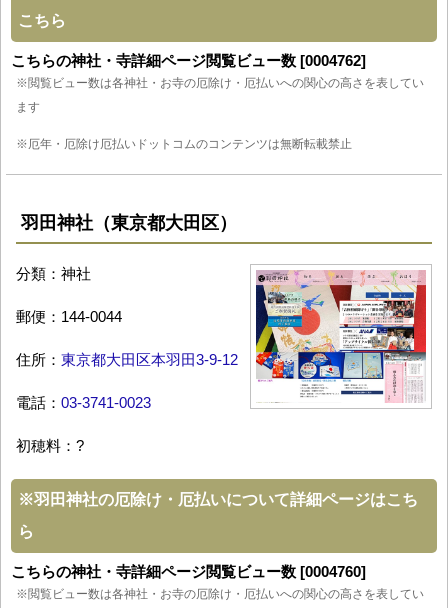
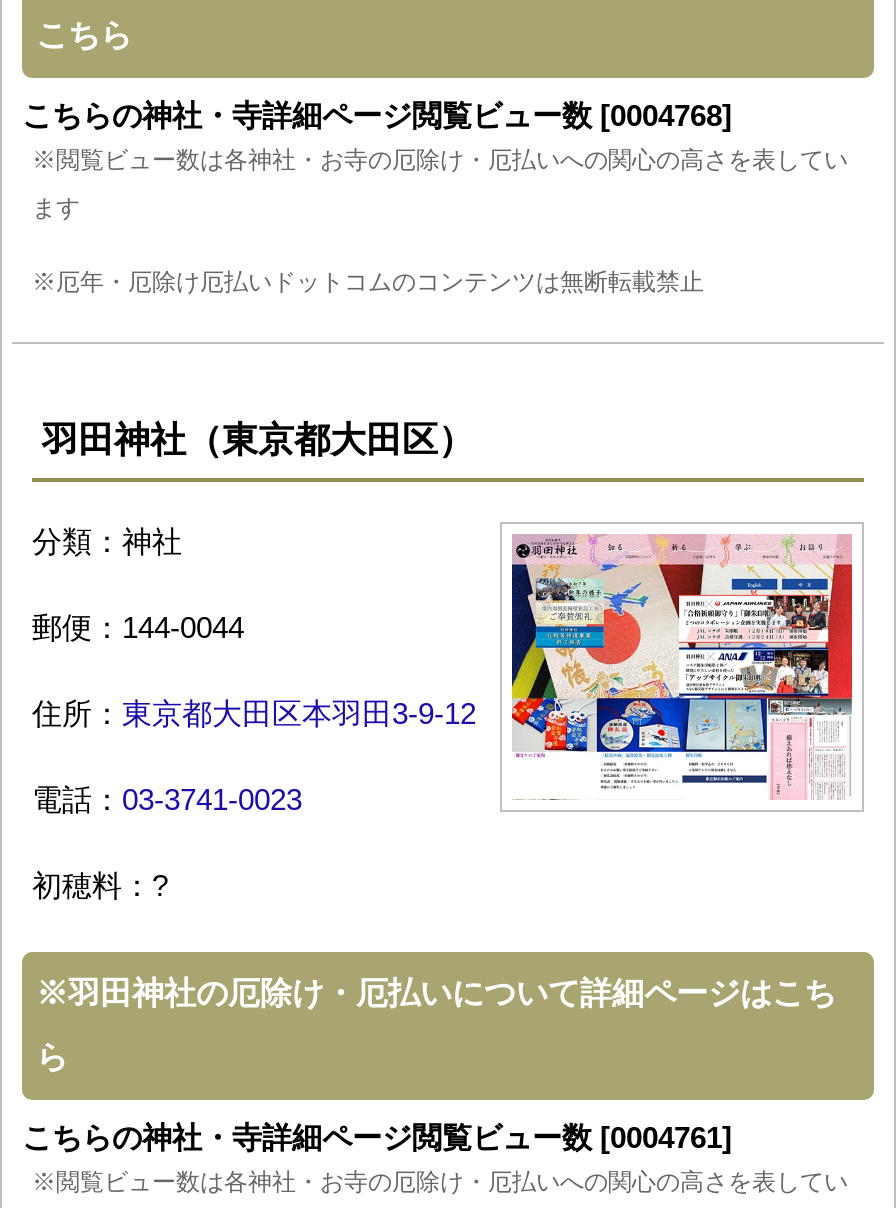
[11,52,366,69] こちらの神社・寺詳細ページ閲覧ビュー数 [0004762] -> [22,98,732,132] こちらの神社・寺詳細ページ閲覧ビュー数 [0004768]
[11,563,366,580] こちらの神社・寺詳細ページ閲覧ビュー数 [0004760] -> [22,1120,732,1154] こちらの神社・寺詳細ページ閲覧ビュー数 [0004761]

